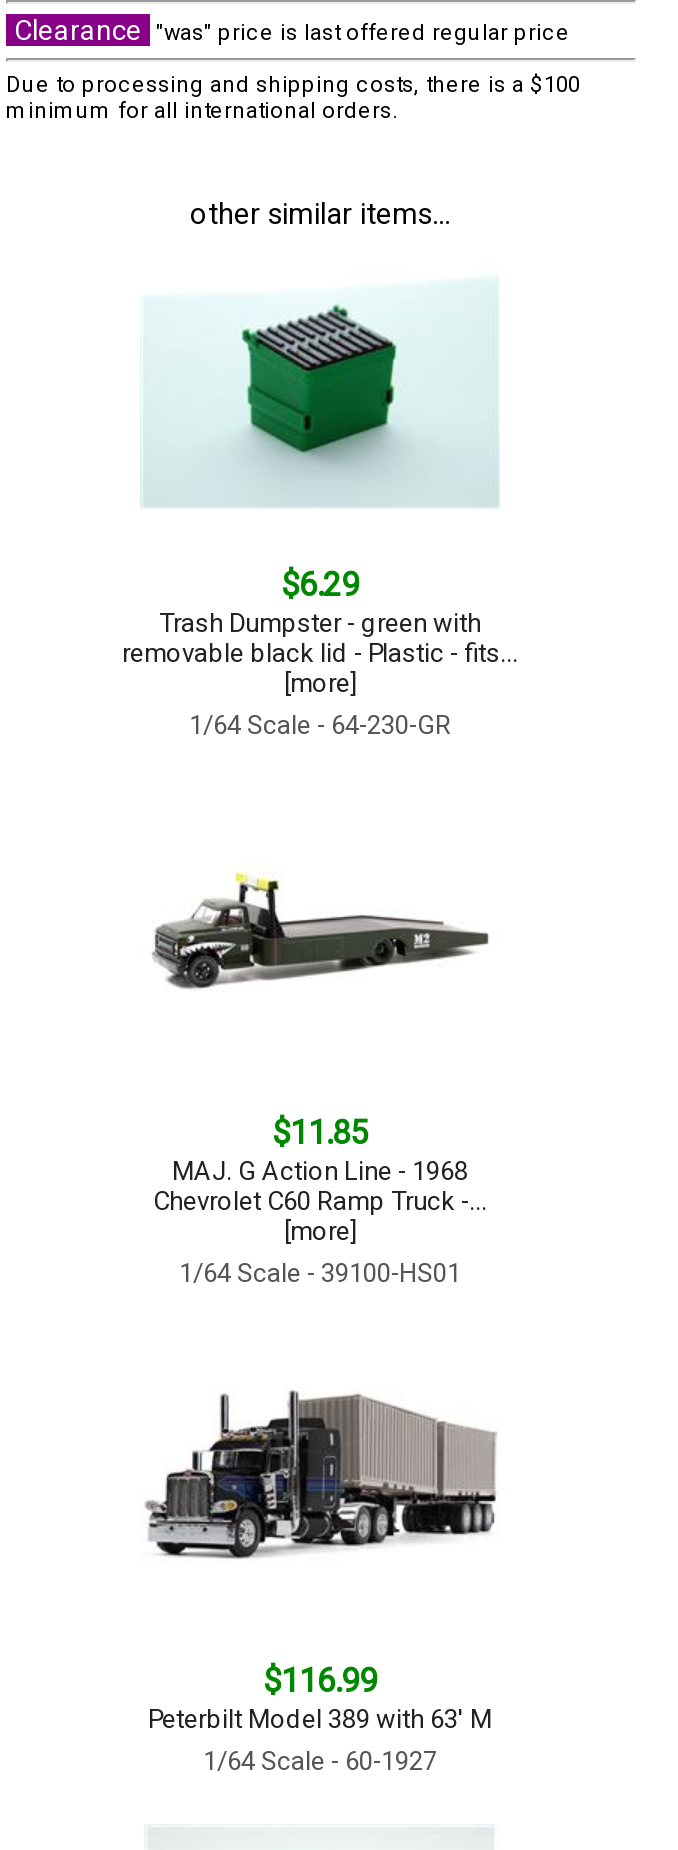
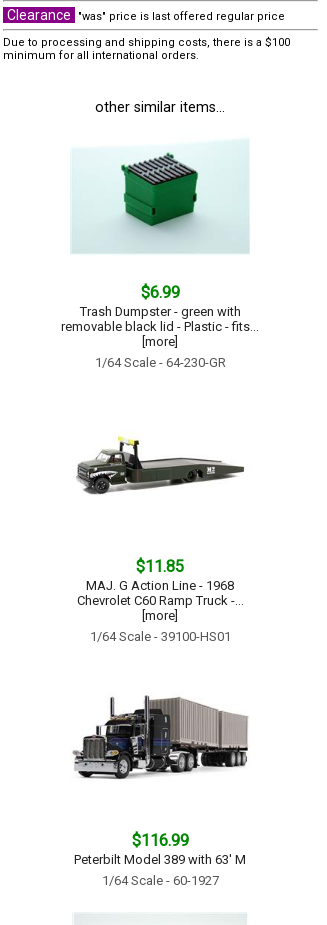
[281,566,359,604] $6.29 -> [140,283,179,302] $6.99

